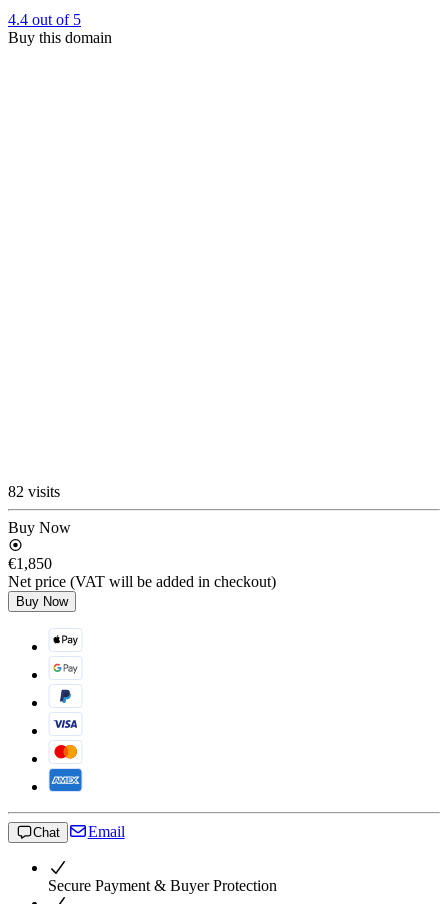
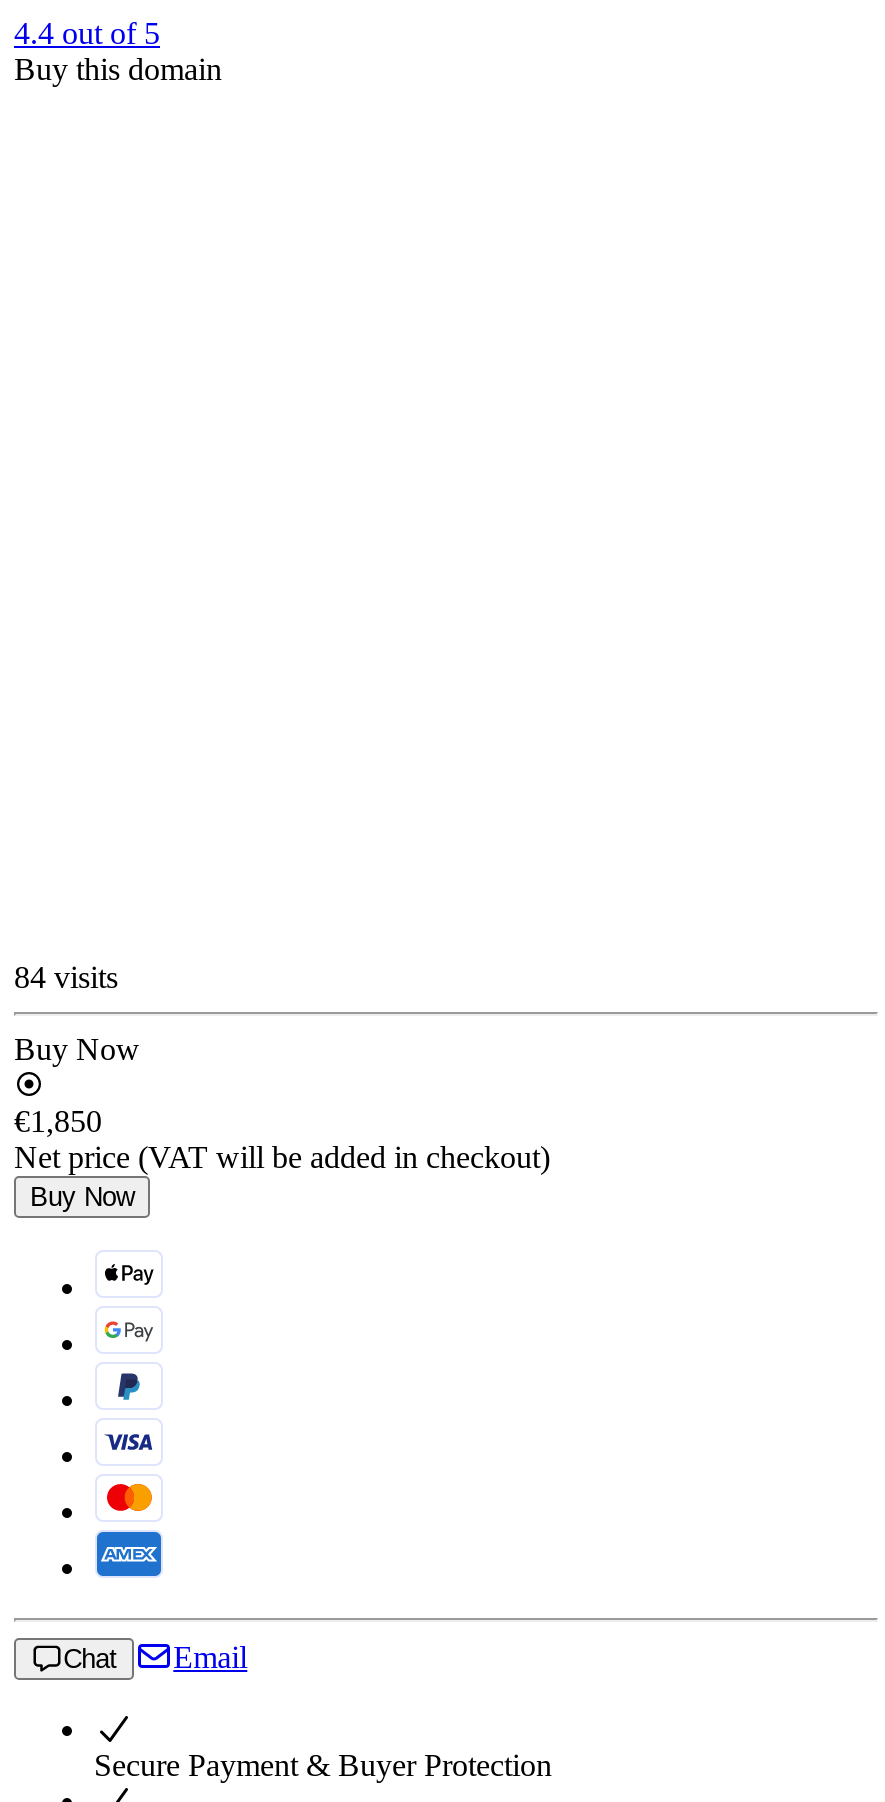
[8,483,60,500] 82 visits -> [14,959,118,993] 84 visits

